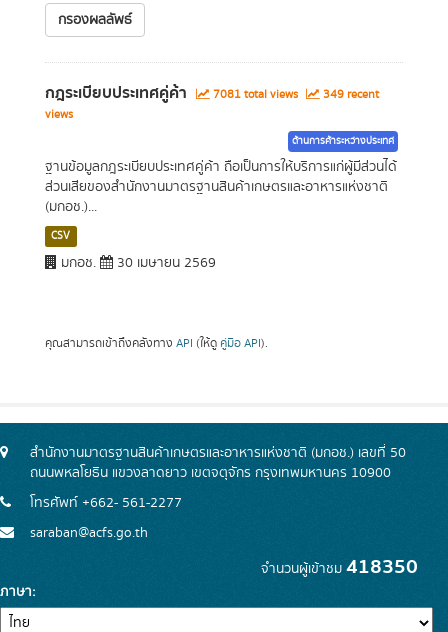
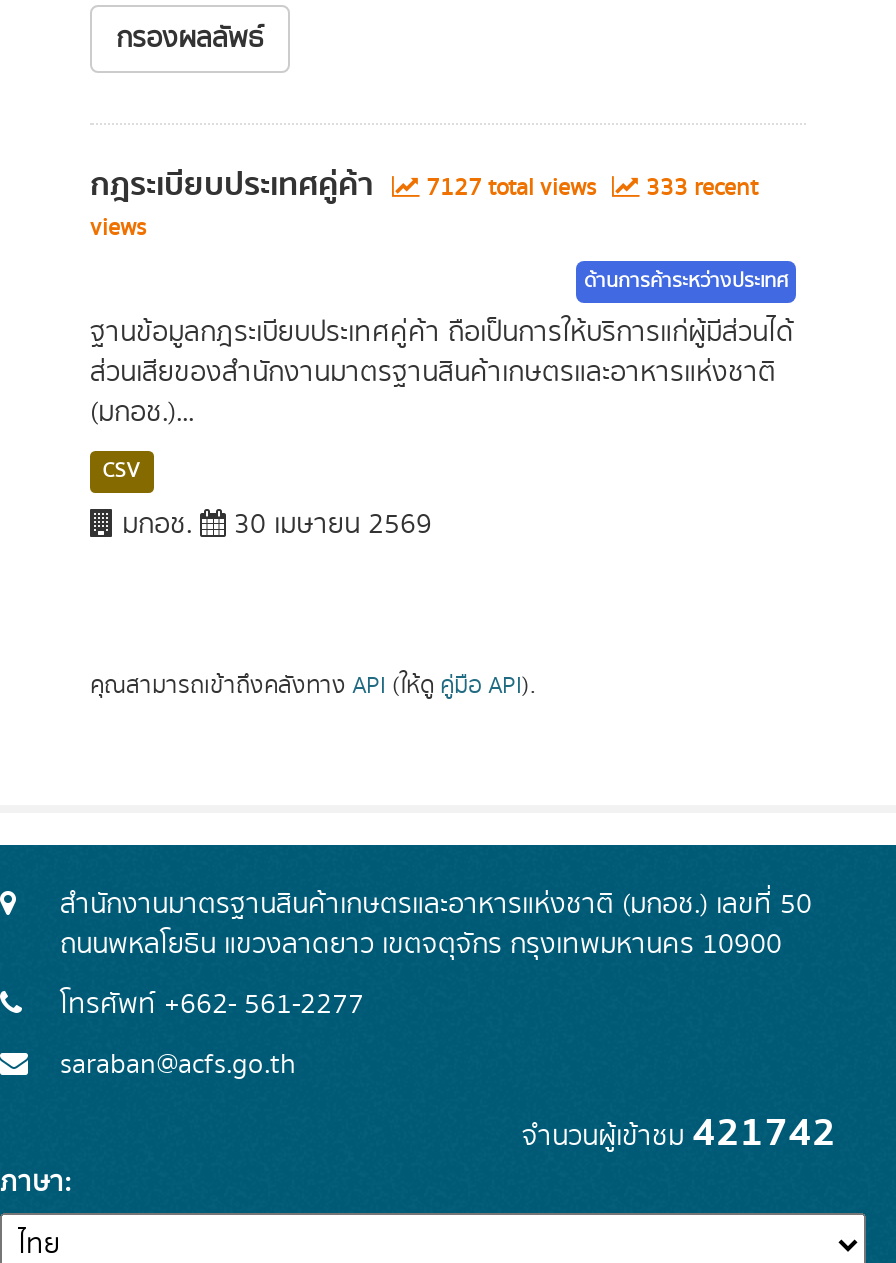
[210,86,301,103] 7081 total views -> [420,171,602,205] 7127 total views
[320,86,379,103] 349 recent -> [640,171,758,205] 333 recent
[261,551,418,583] จำนวนผู้เข้าชม418350 -> [522,1101,836,1165] จำนวนผู้เข้าชม421742

